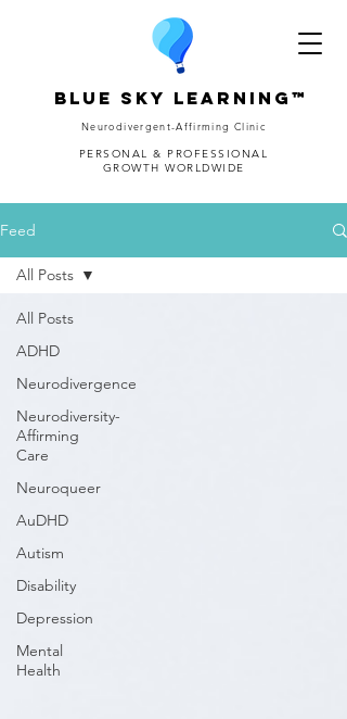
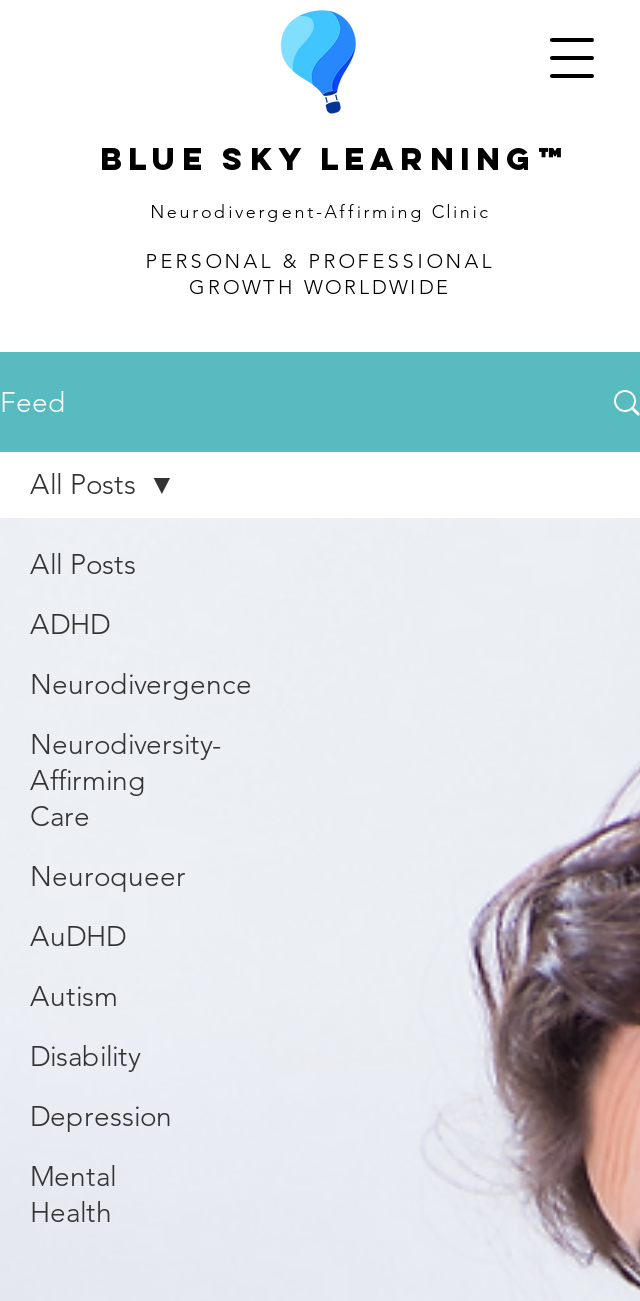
none -> [470,768,634,1290] [image]

